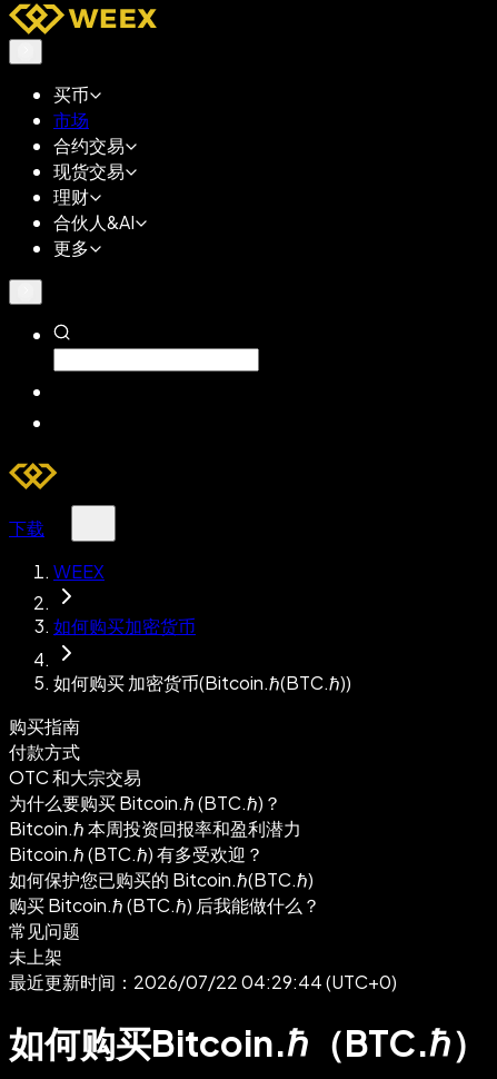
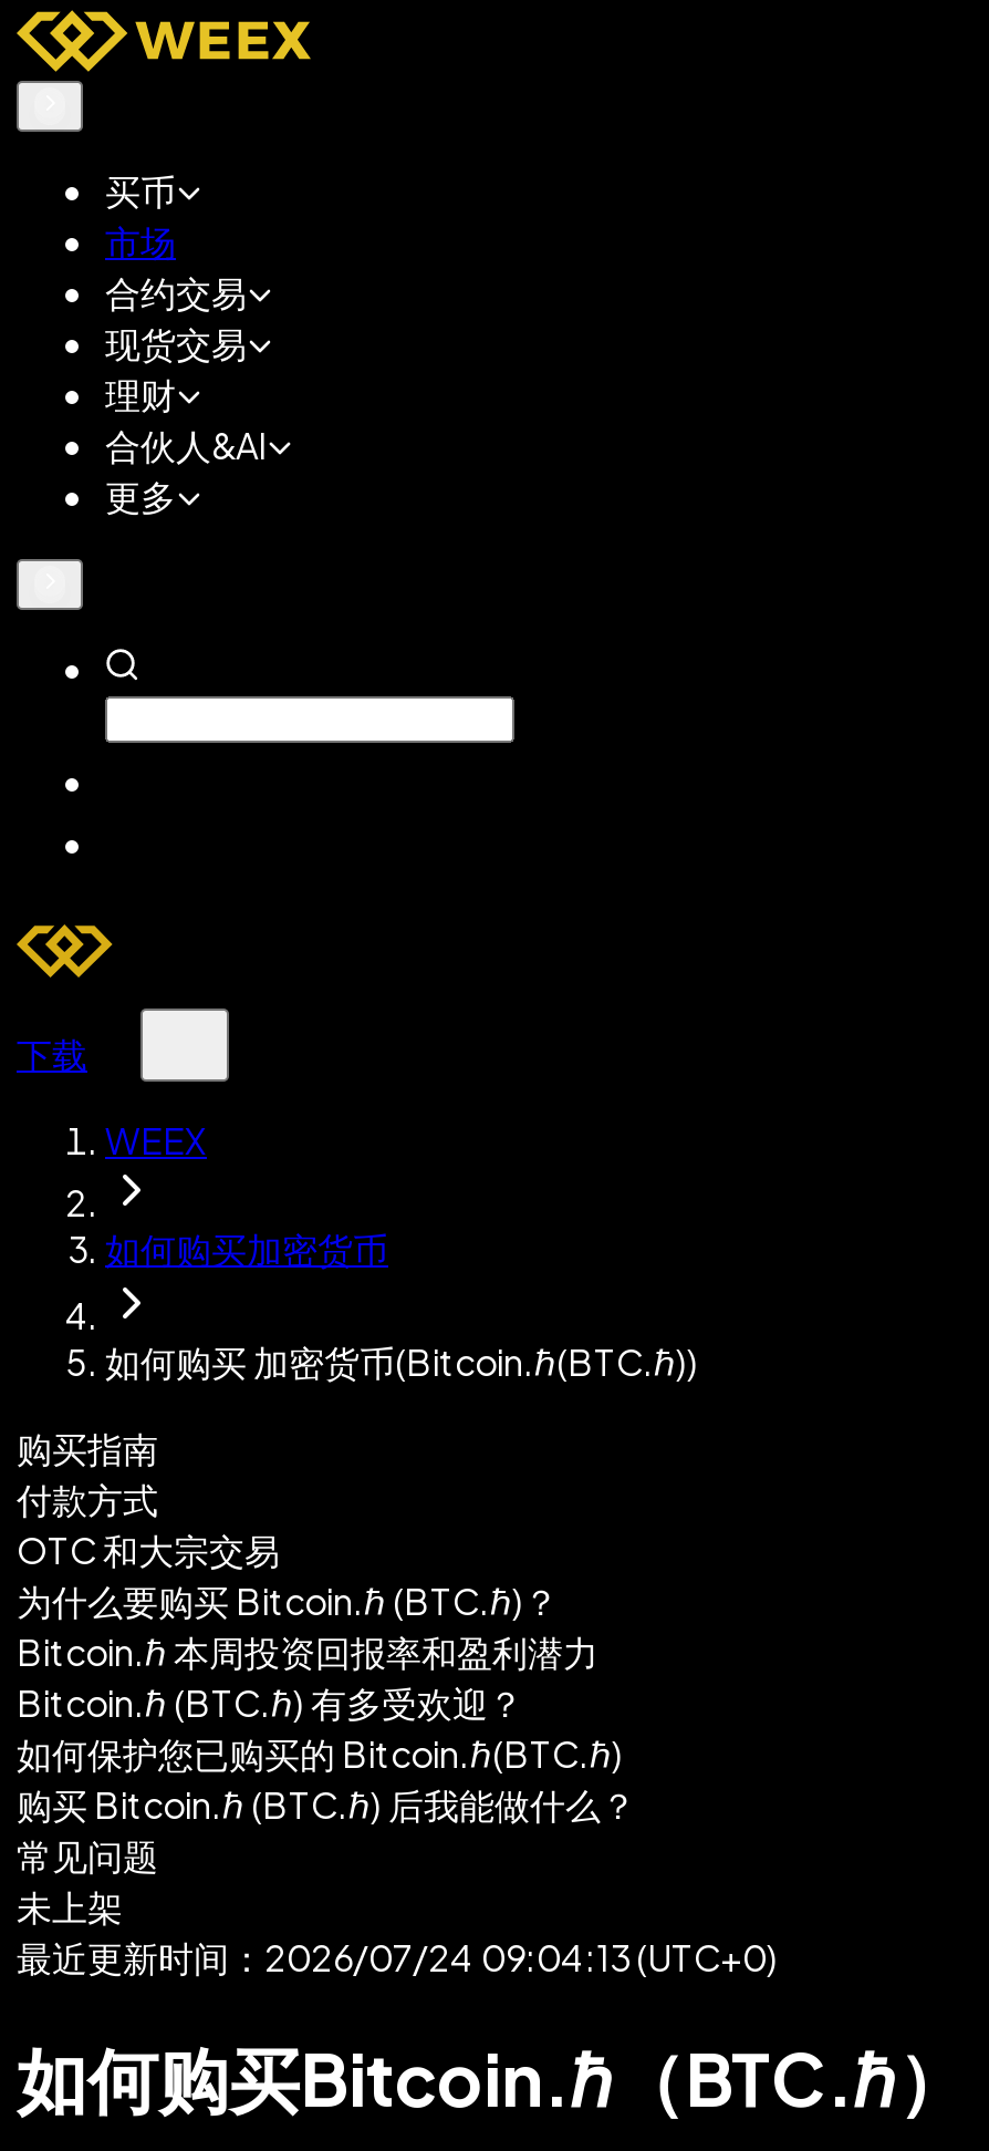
[9,970,397,993] 最近更新时间：2026/07/22 04:29:44 (UTC+0) -> [17,1934,778,1981] 最近更新时间：2026/07/24 09:04:13 (UTC+0)

